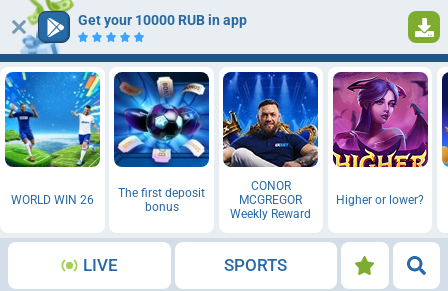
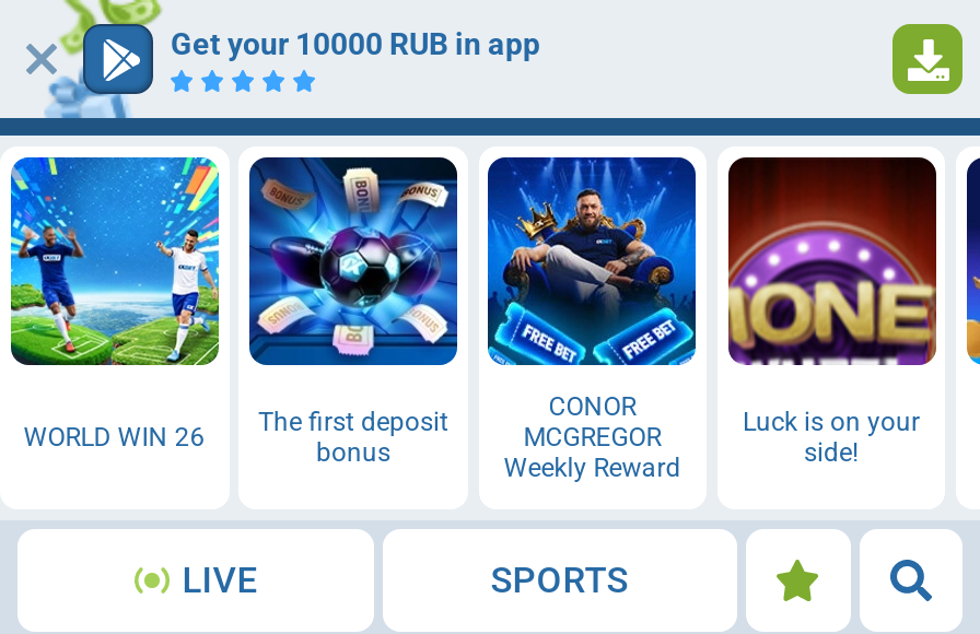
[222,72,319,168] [image] -> [486,157,698,367] [image]
[332,71,429,207] [image] | Higher or lower? -> [726,155,938,467] [image] | Luck is on your | side!

